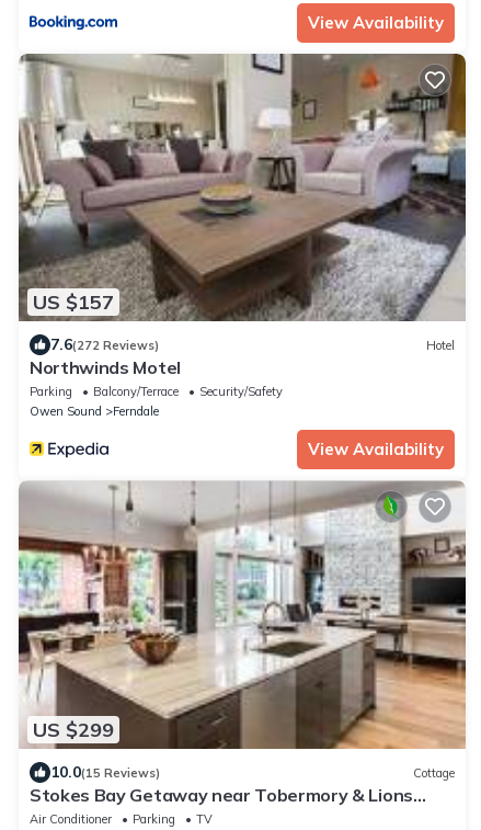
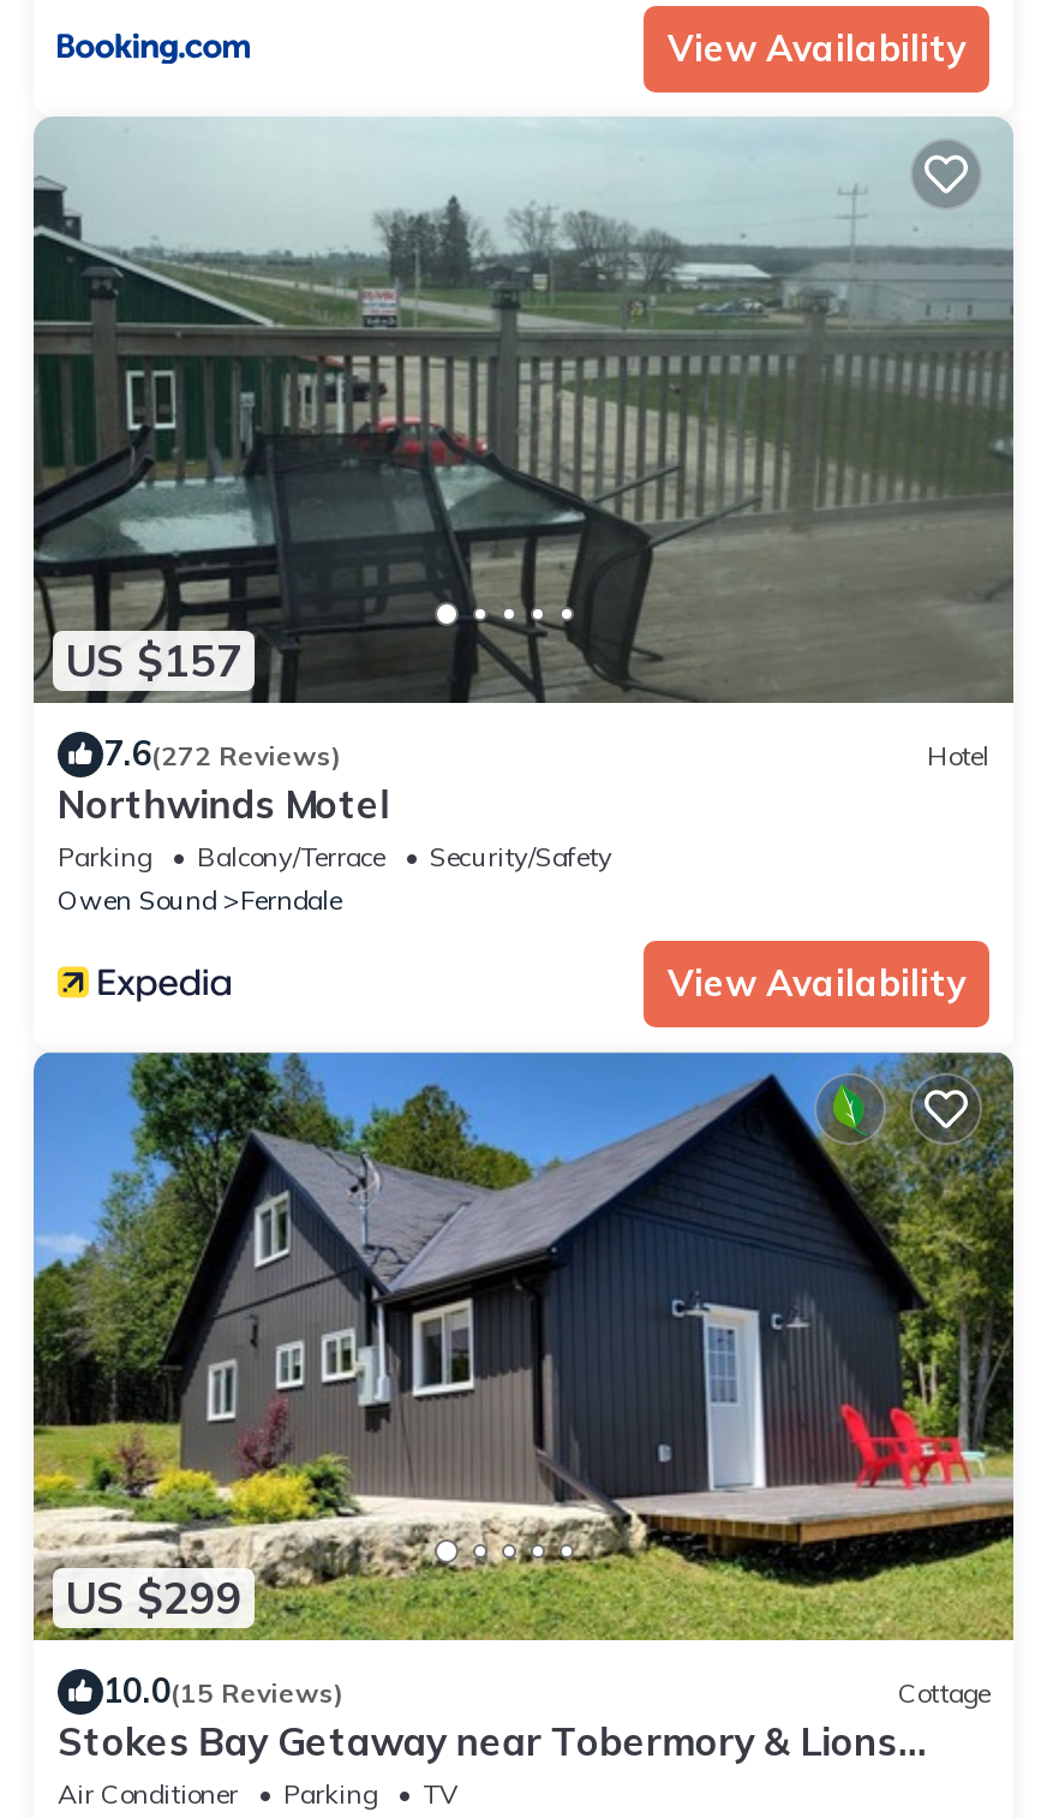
[18,53,467,322] [image] -> [31,117,1016,705] [image]
[18,480,467,750] [image] -> [31,1051,1016,1643] [image]

